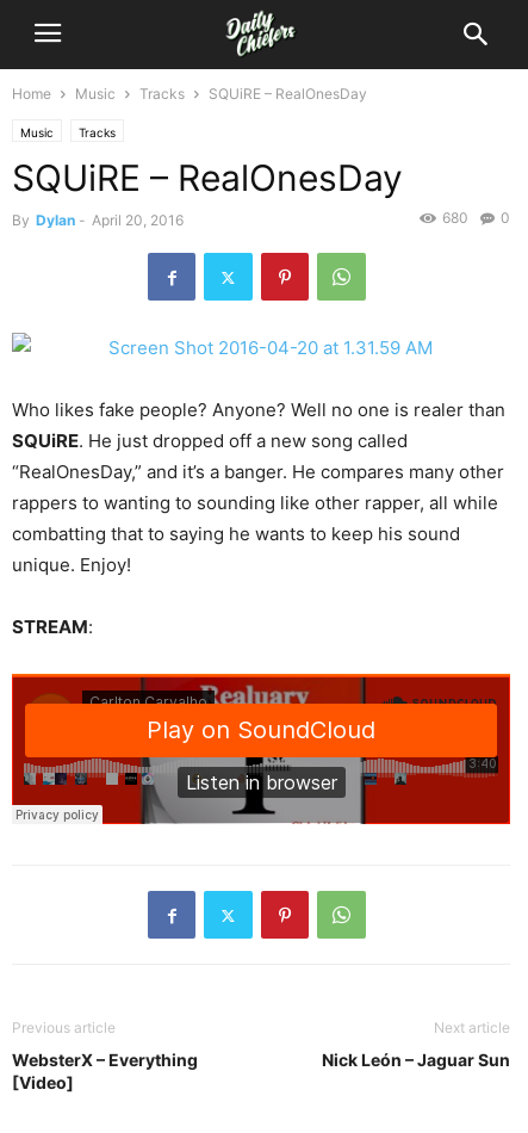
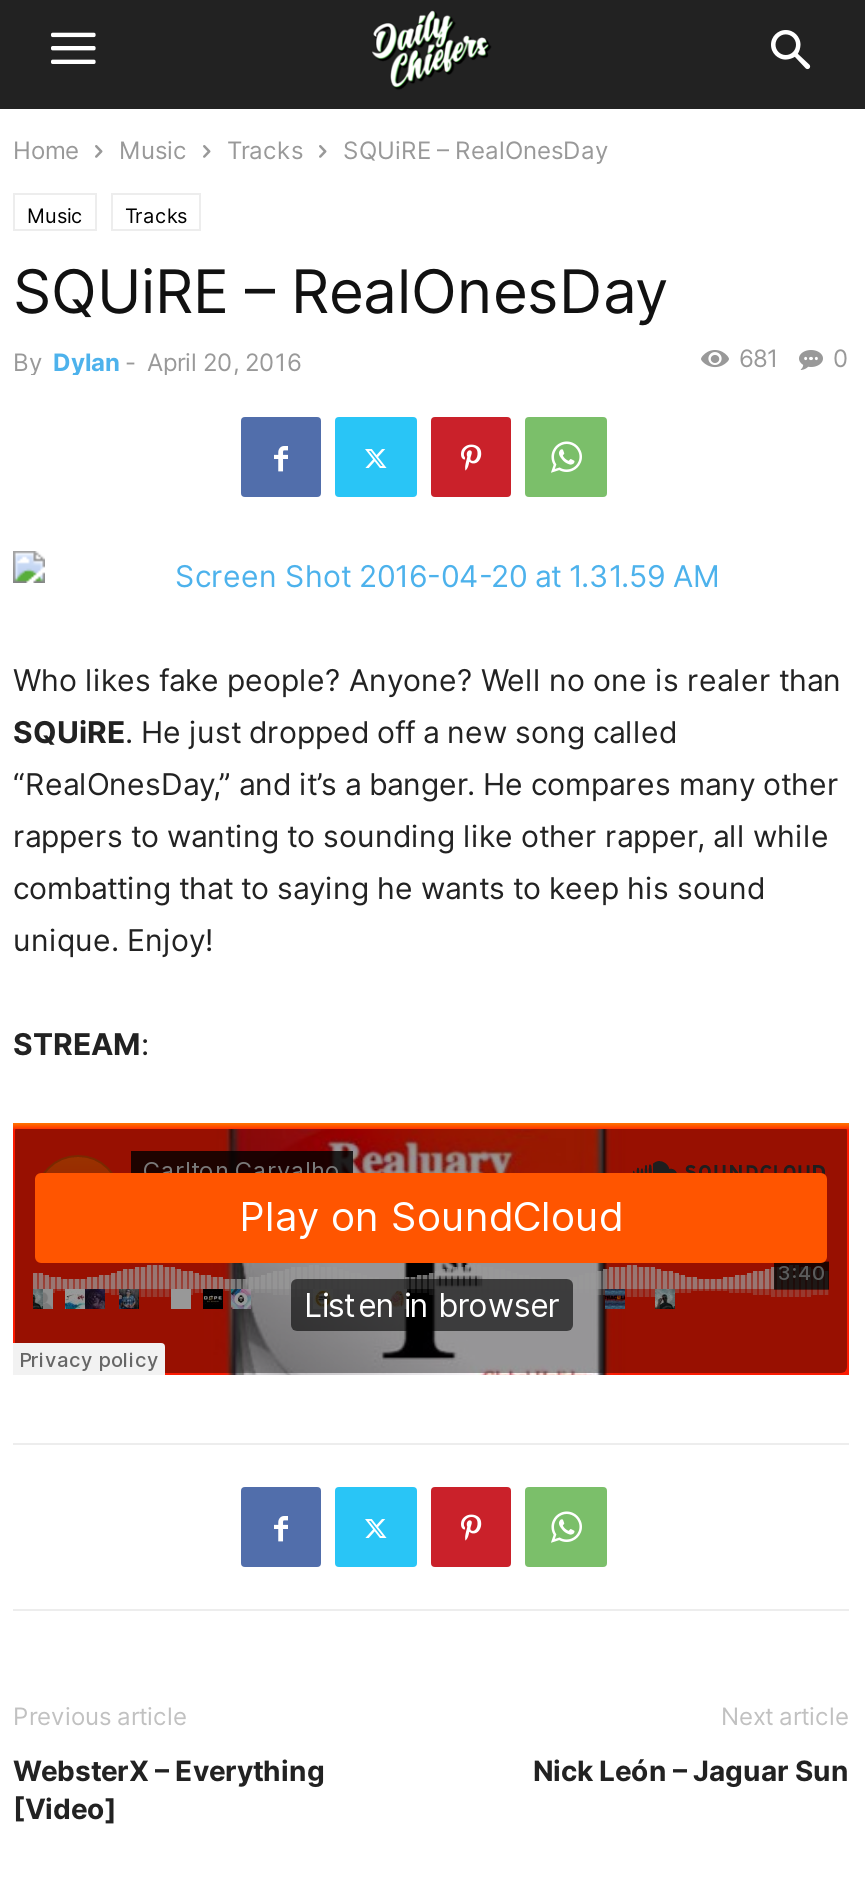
[442,209,510,227] 680 0 -> [739,343,849,373] 681 0

